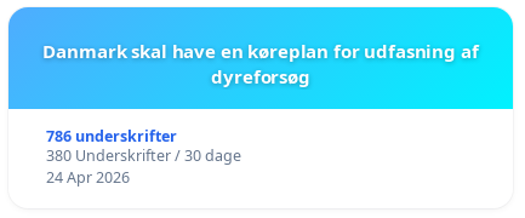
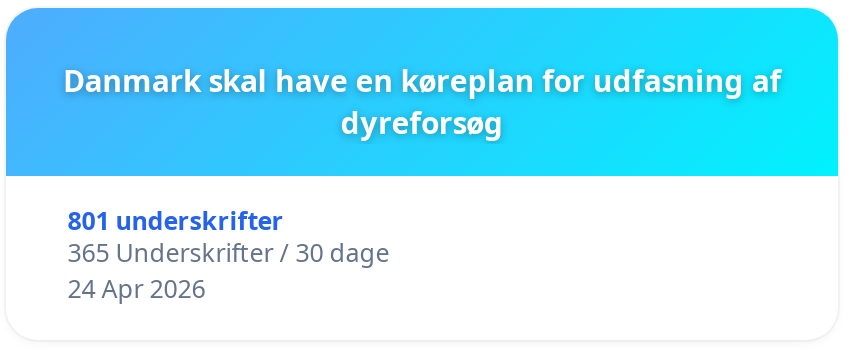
[46,126,177,147] 786 underskrifter -> [68,204,284,238] 801 underskrifter
[46,146,241,166] 380 Underskrifter / 30 dage -> [68,236,390,270] 365 Underskrifter / 30 dage

